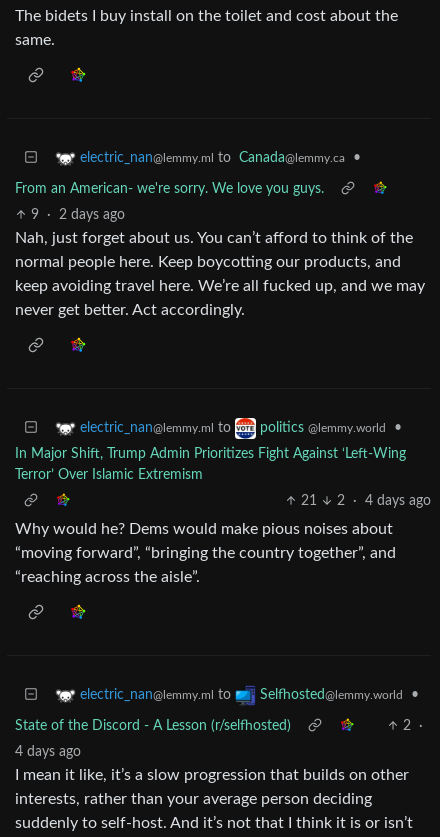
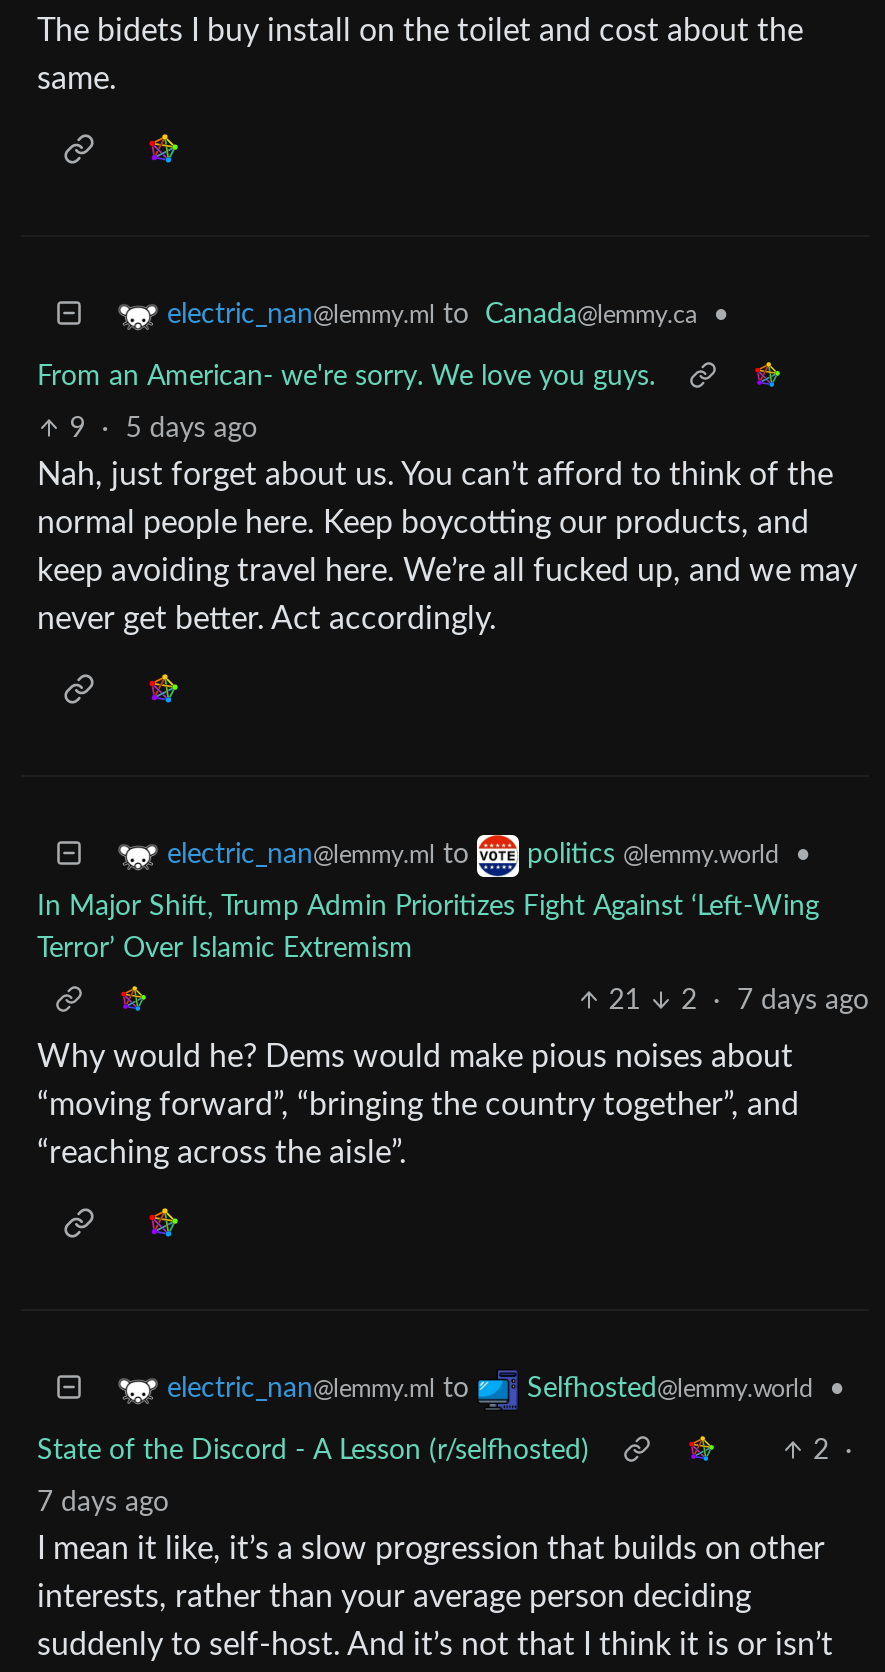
[31,208,125,222] 9 · 2 days ago -> [69,415,257,443] 9 · 5 days ago
[301,494,431,508] 21 2 · 4 days ago -> [609,987,869,1015] 21 2 · 7 days ago
[15,745,81,759] 4 days ago -> [37,1489,169,1517] 7 days ago

